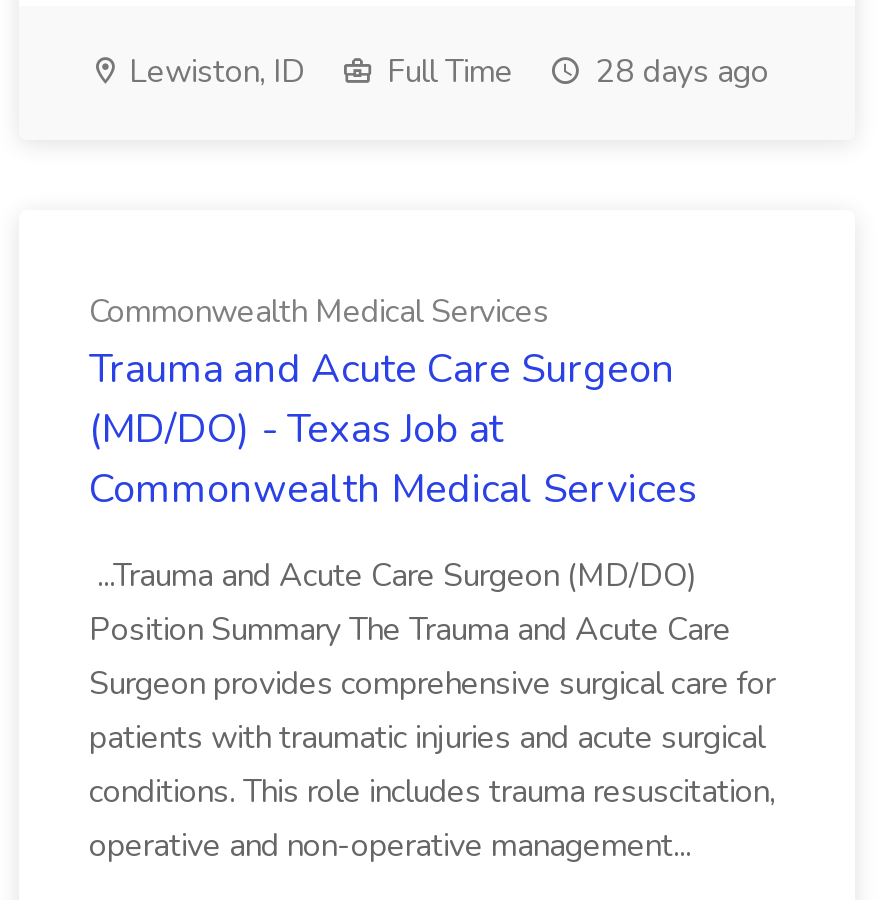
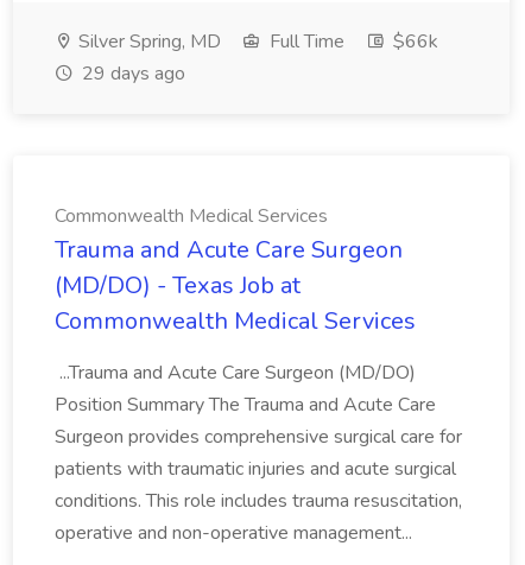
[121,50,305,94] Lewiston, ID -> [74,28,221,55] Silver Spring, MD
[587,50,769,94] 28 days ago -> [77,28,438,87] $66k | 29 days ago

